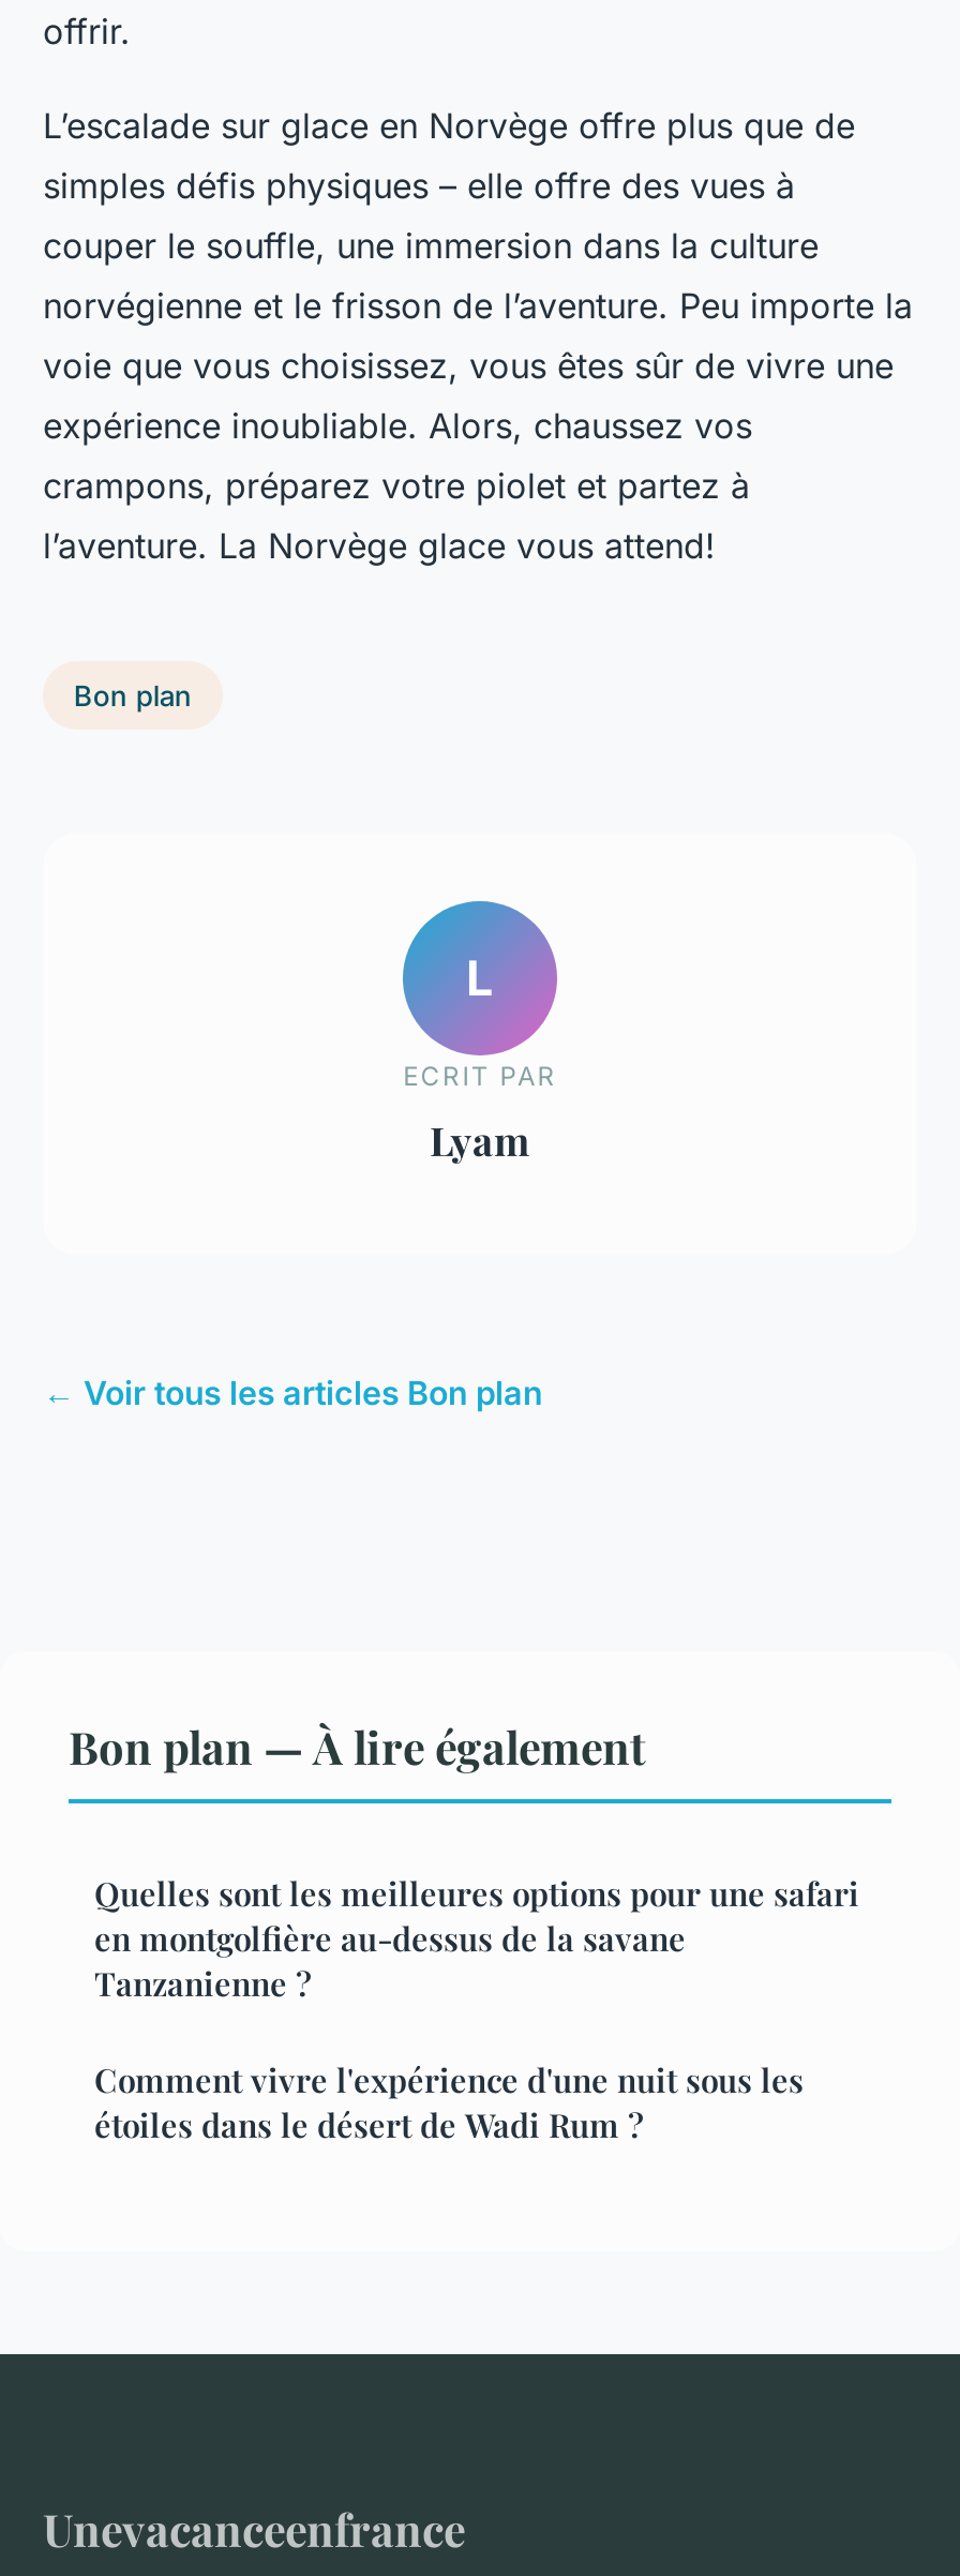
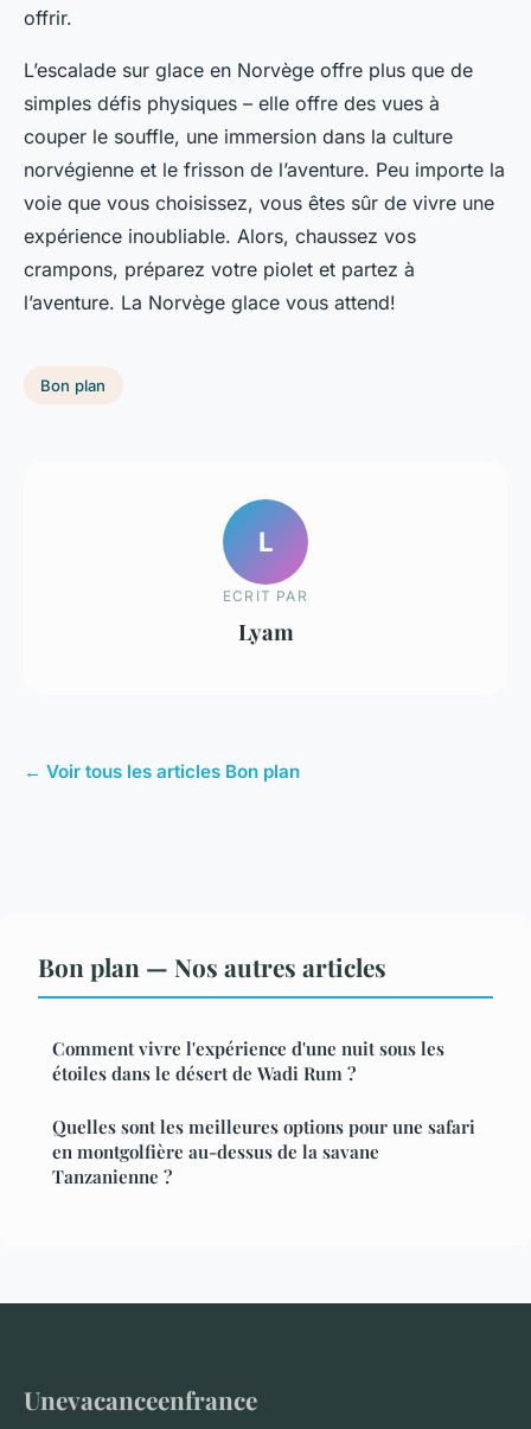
[69,1716,645,1776] Bon plan — À lire également -> [38,950,386,983] Bon plan — Nos autres articles
moved [94,1872,859,2005] -> [52,1115,475,1188]: Quelles sont les meilleures options pour une safari | en montgolfière au-dessus de la savane | Tanzanienne ?
moved [94,2058,804,2146] -> [52,1036,444,1085]: Comment vivre l'expérience d'une nuit sous les | étoiles dans le désert de Wadi Rum ?

